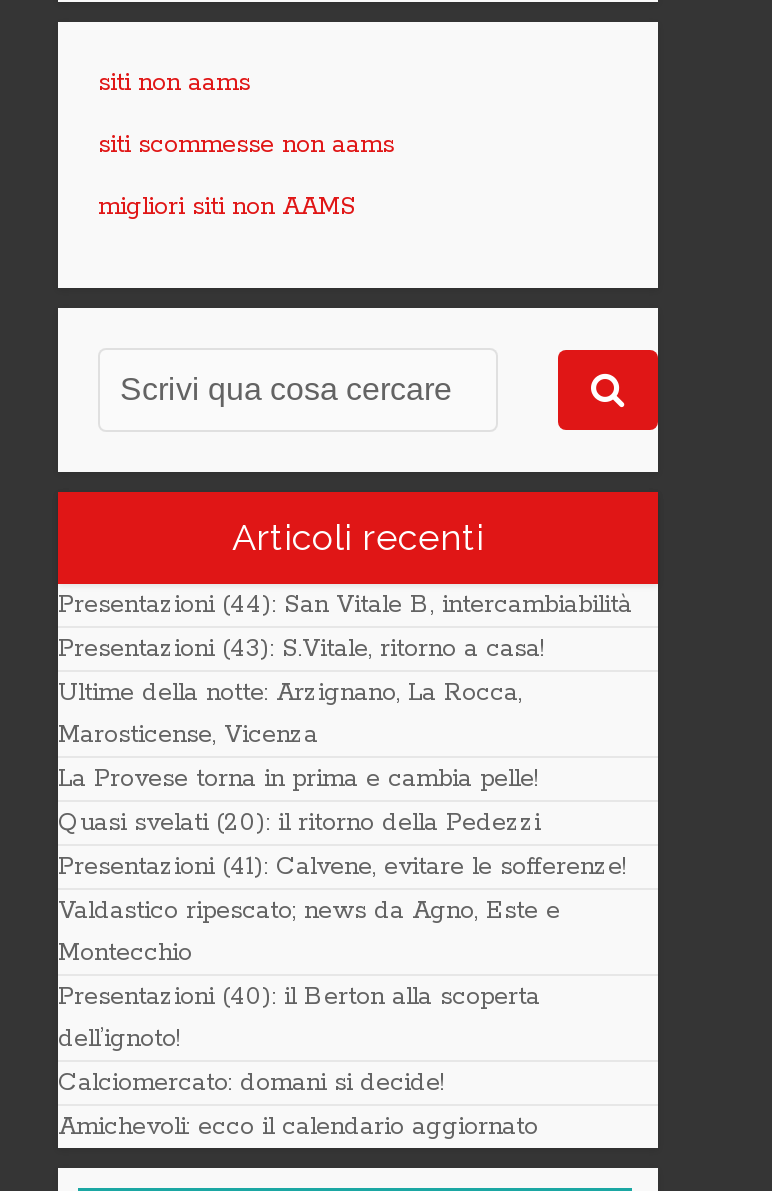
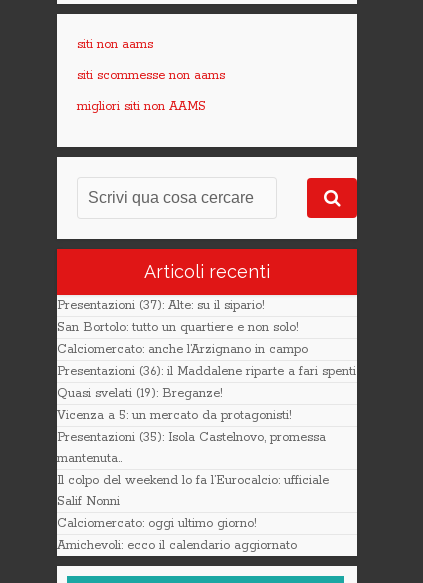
[58,589,632,619] Presentazioni (44): San Vitale B, intercambiabilità -> [57,298,265,313] Presentazioni (37): Alte: su il sipario!
[58,633,546,663] Presentazioni (43): S.Vitale, ritorno a casa! -> [57,320,299,335] San Bortolo: tutto un quartiere e non solo!
[58,677,522,749] Ultime della notte: Arzignano, La Rocca, | Marosticense, Vicenza -> [57,342,308,357] Calciomercato: anche l’Arzignano in campo
[58,763,540,793] La Provese torna in prima e cambia pelle! -> [57,364,356,379] Presentazioni (36): il Maddalene riparte a fari spenti
[58,807,540,837] Quasi svelati (20): il ritorno della Pedezzi -> [57,386,223,401] Quasi svelati (19): Breganze!
[58,851,628,881] Presentazioni (41): Calvene, evitare le sofferenze! -> [57,408,292,423] Vicenza a 5: un mercato da protagonisti!
[58,895,560,967] Valdastico ripescato; news da Agno, Este e | Montecchio -> [57,430,326,466] Presentazioni (35): Isola Castelnovo, promessa | mantenuta..
[58,981,540,1053] Presentazioni (40): il Berton alla scoperta | dell’ignoto! -> [57,473,329,509] Il colpo del weekend lo fa l’Eurocalcio: ufficiale | Salif Nonni
[58,1067,446,1097] Calciomercato: domani si decide! -> [57,516,257,531] Calciomercato: oggi ultimo giorno!

